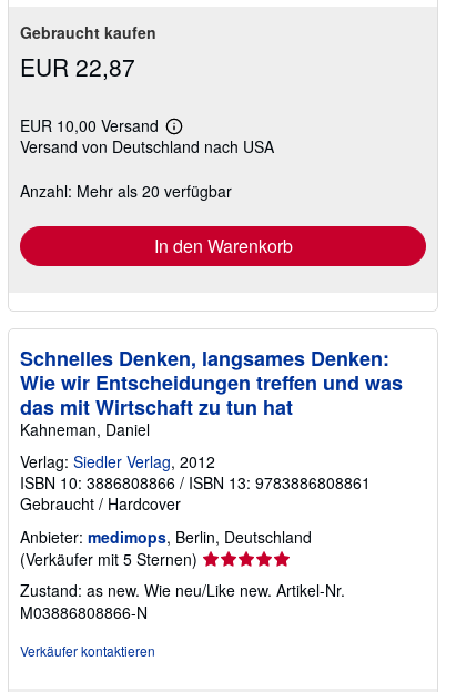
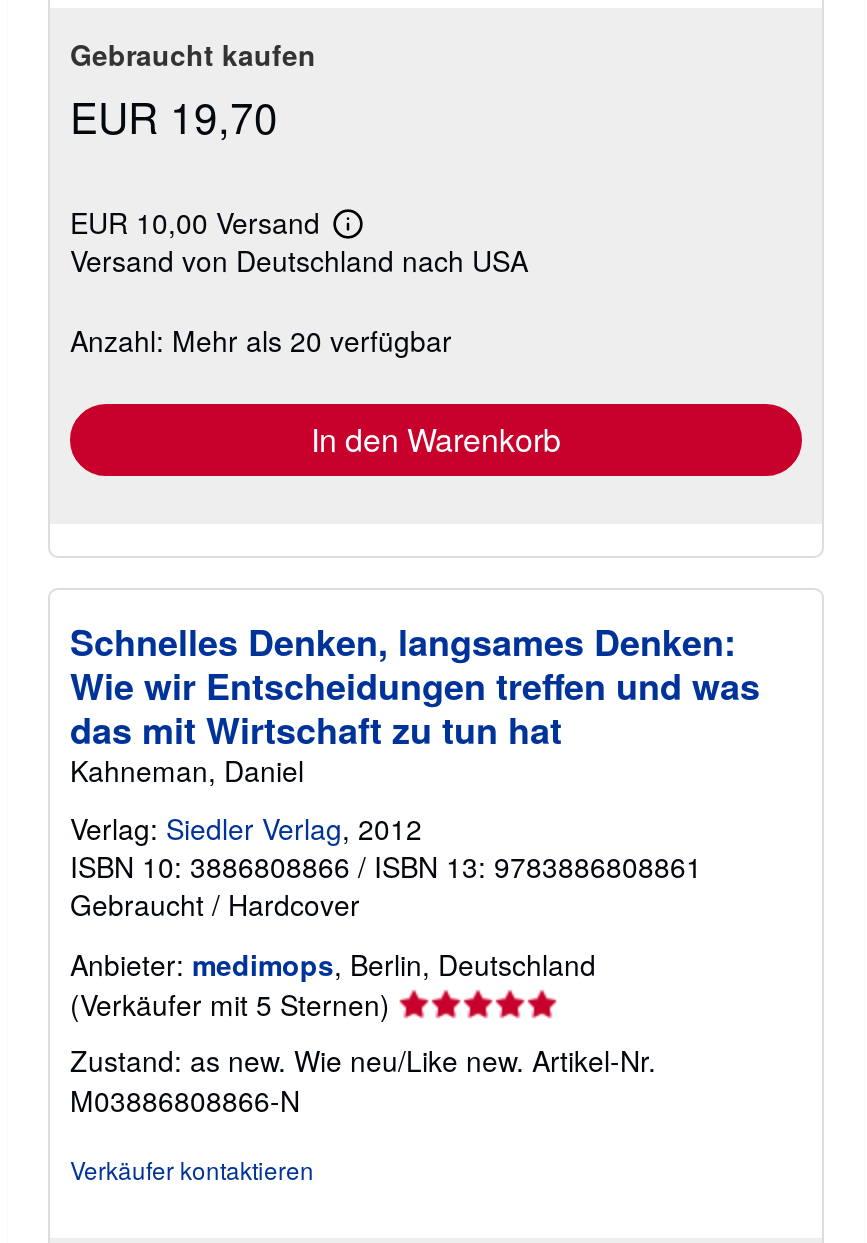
[20,50,135,83] EUR 22,87 -> [70,86,278,146] EUR 19,70

